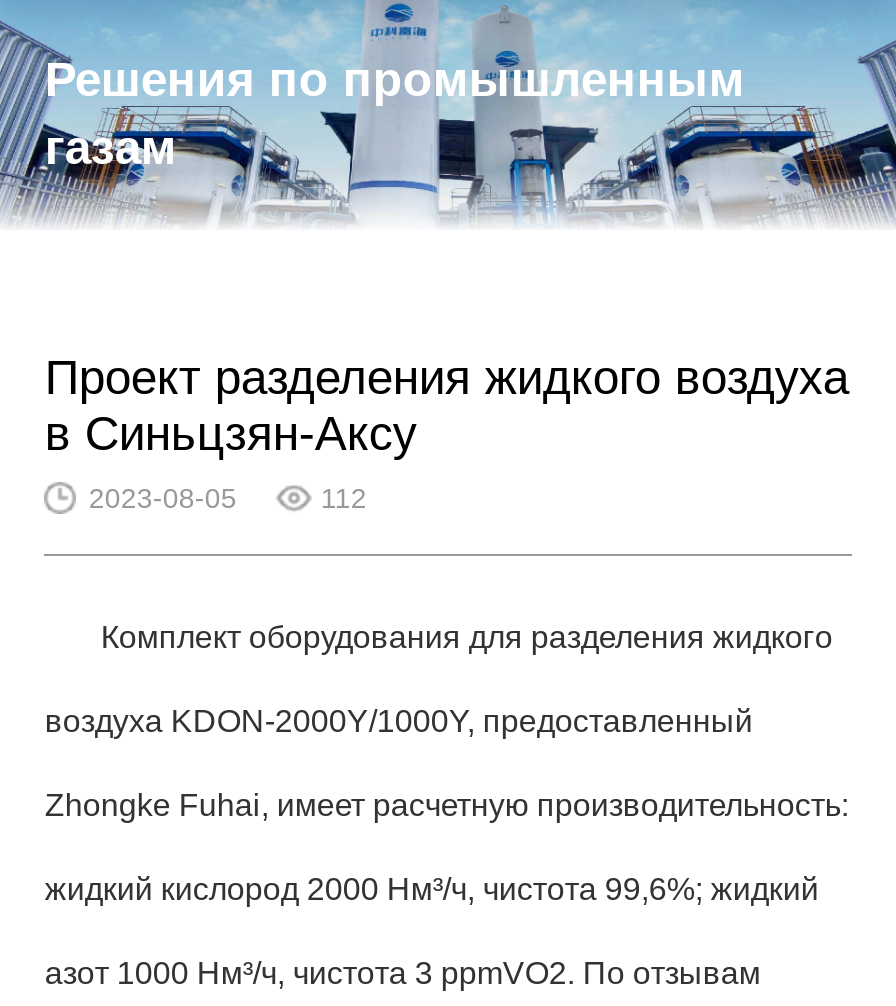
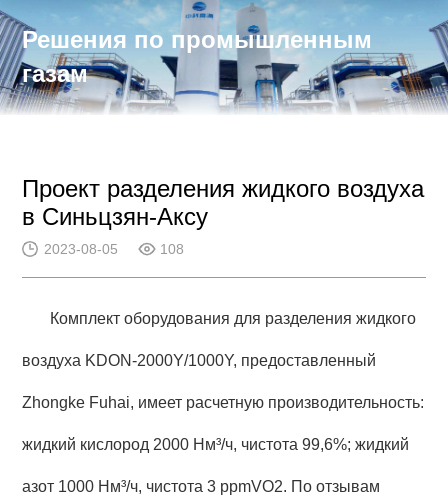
[321,482,367,514] 112 -> [160,241,184,257] 108

